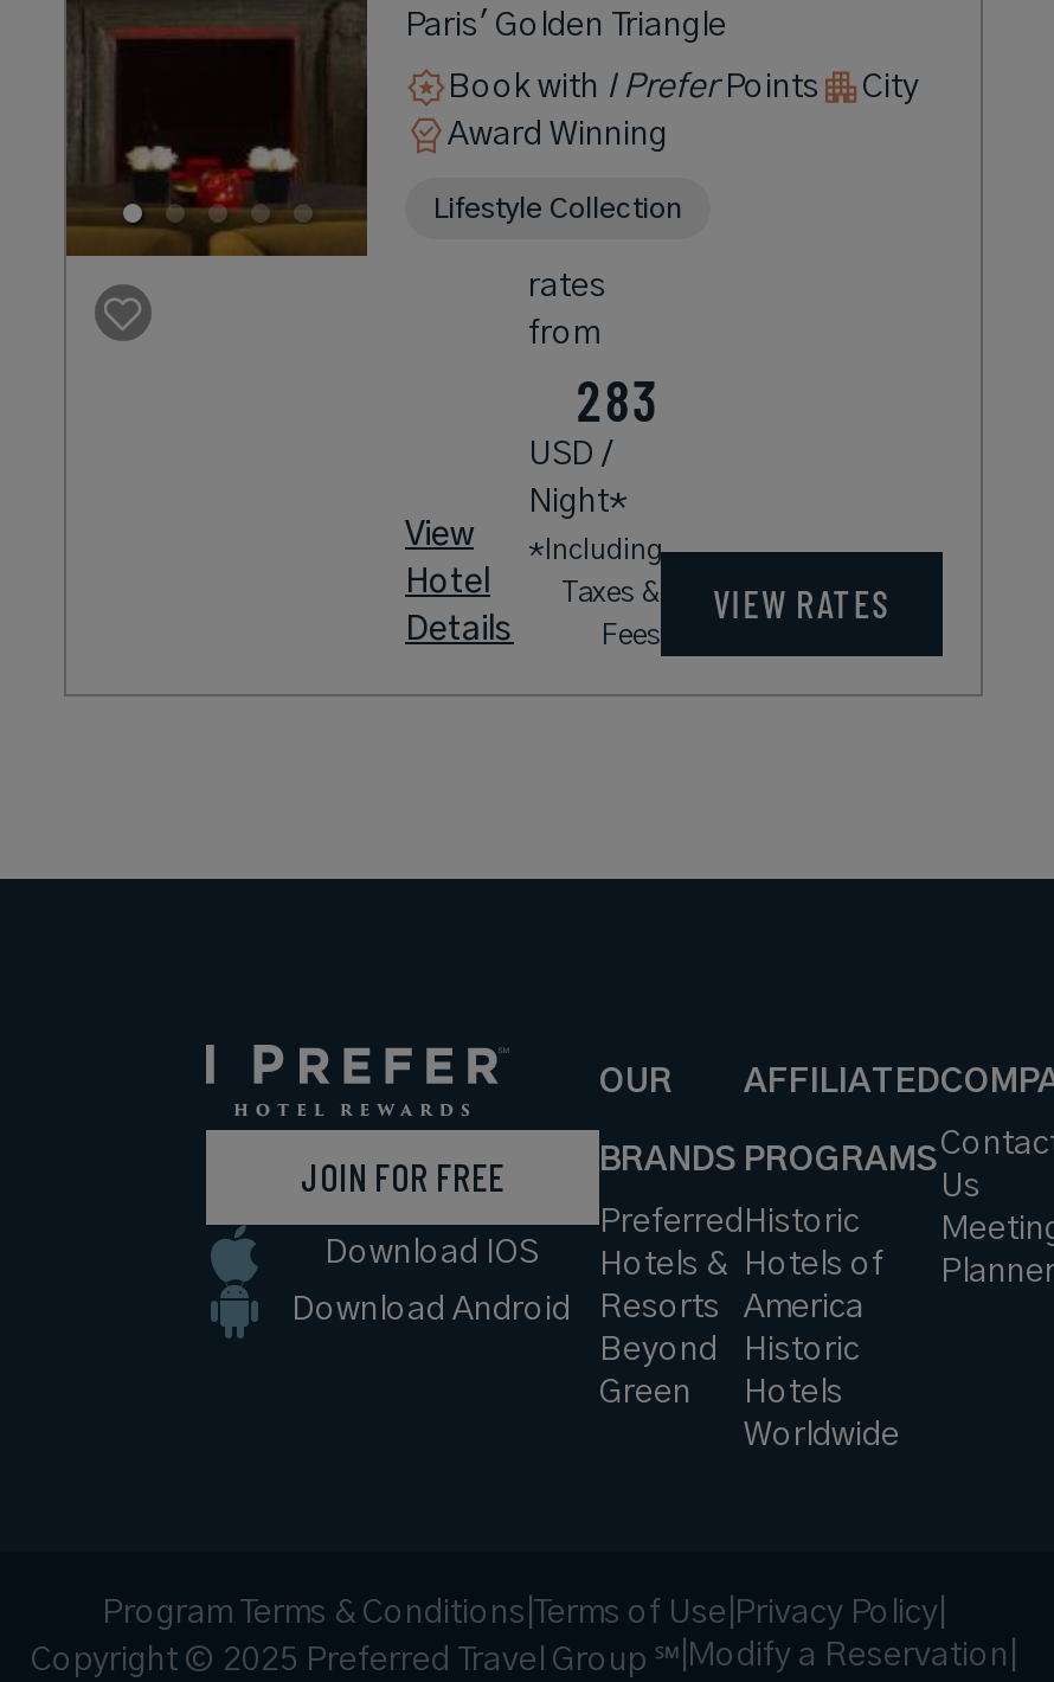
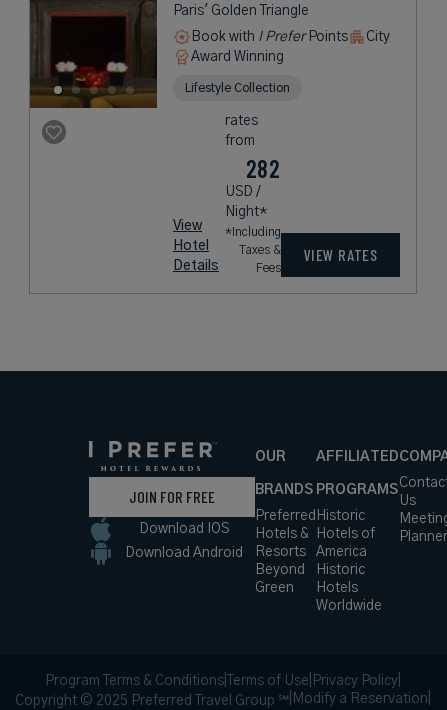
[577,364,661,432] 283 -> [246,153,281,182] 282

